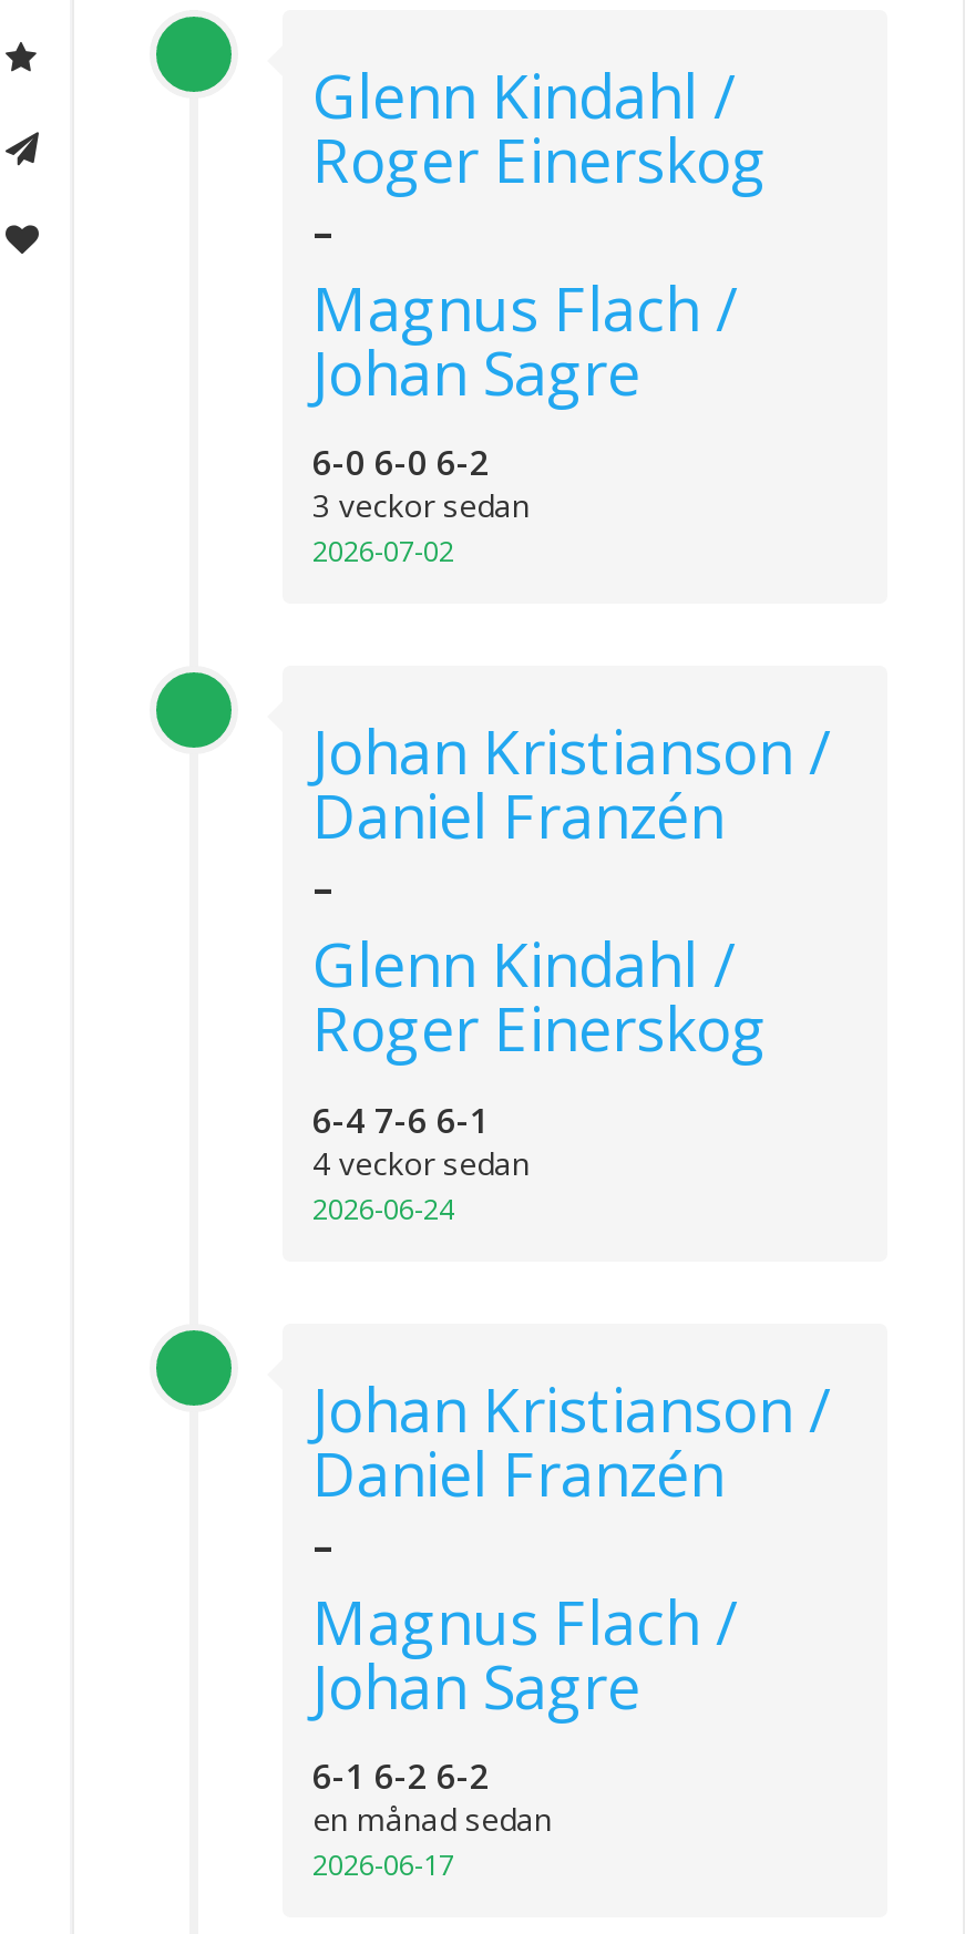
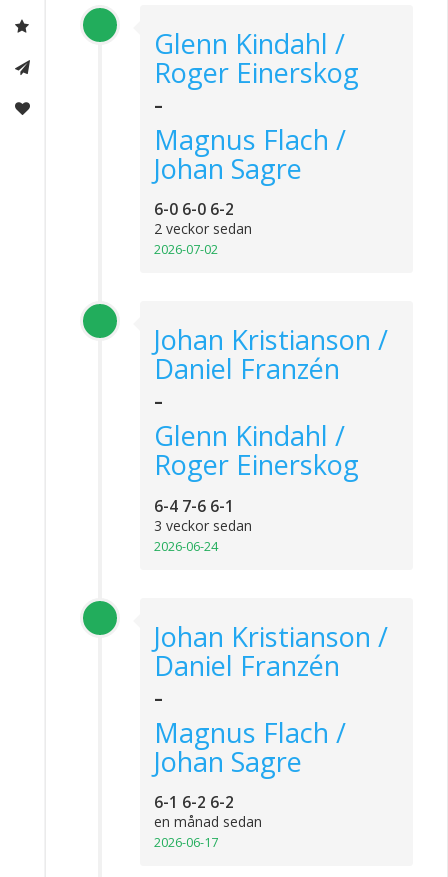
[312,485,530,527] 3 veckor sedan -> [153,219,251,238] 2 veckor sedan
[312,1142,530,1184] 4 veckor sedan -> [153,516,251,535] 3 veckor sedan

